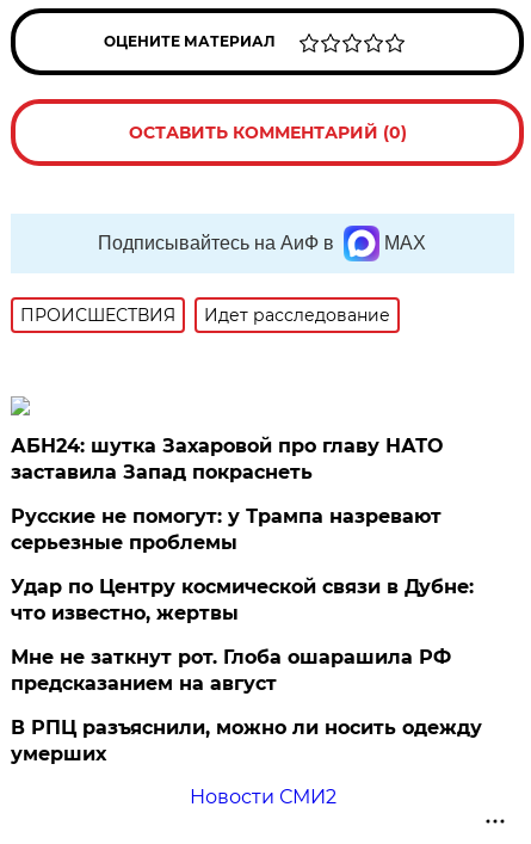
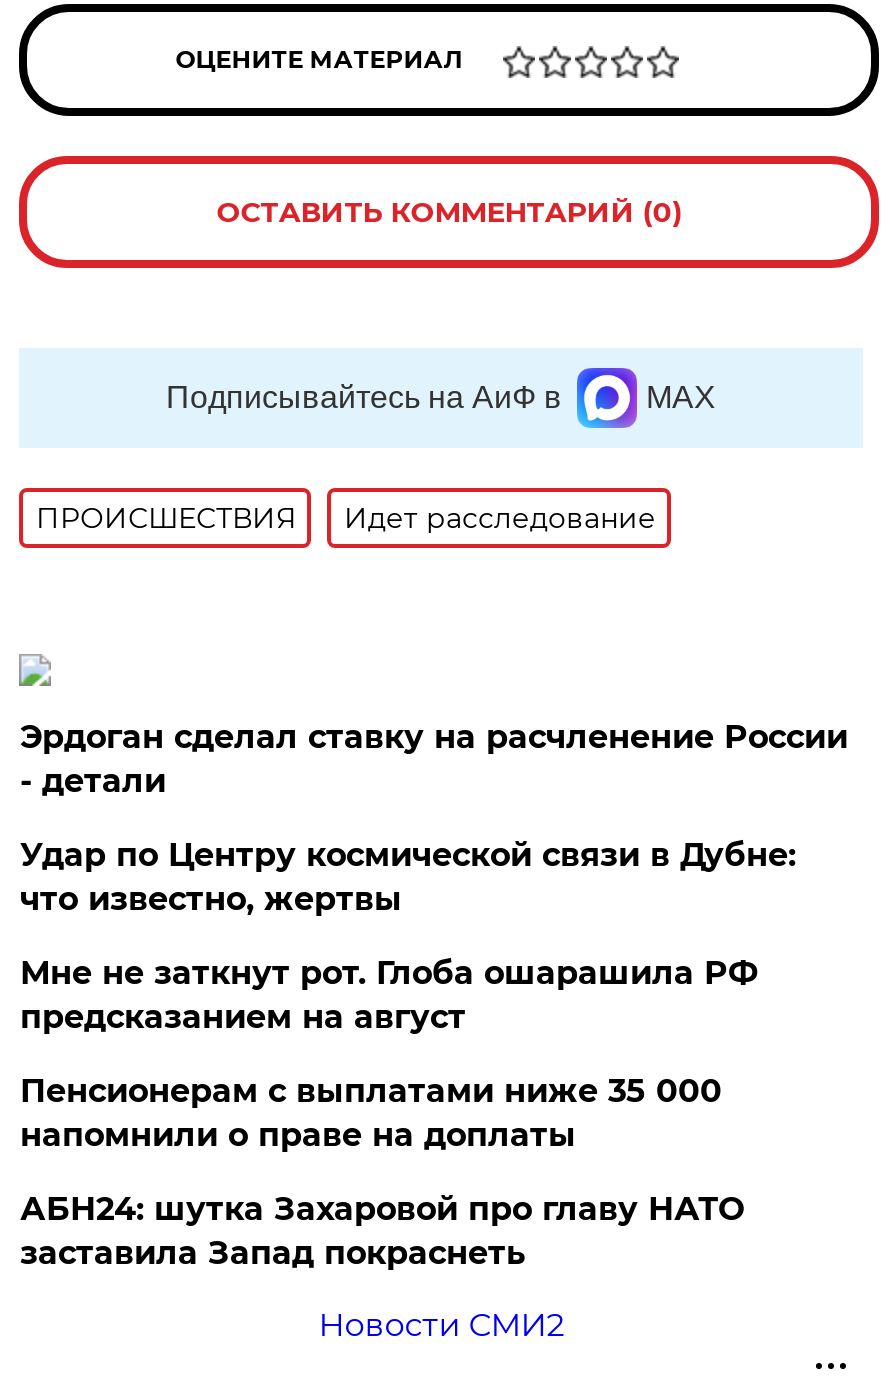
moved [11,435,443,483] -> [20,1190,744,1272]: АБН24: шутка Захаровой про главу НАТО | заставила Запад покраснеть
[11,505,442,554] Русские не помогут: у Трампа назревают | серьезные проблемы -> [20,718,848,800] Эрдоган сделал ставку на расчленение России | - детали
moved [11,575,474,695] -> [20,836,796,1036]: Удар по Центру космической связи в Дубне: | что известно, жертвы | Мне не заткнут рот. Глоба ошарашила РФ | предсказанием на август
[11,716,483,765] В РПЦ разъяснили, можно ли носить одежду | умерших -> [20,1072,722,1154] Пенсионерам с выплатами ниже 35 000 | напомнили о праве на доплаты

